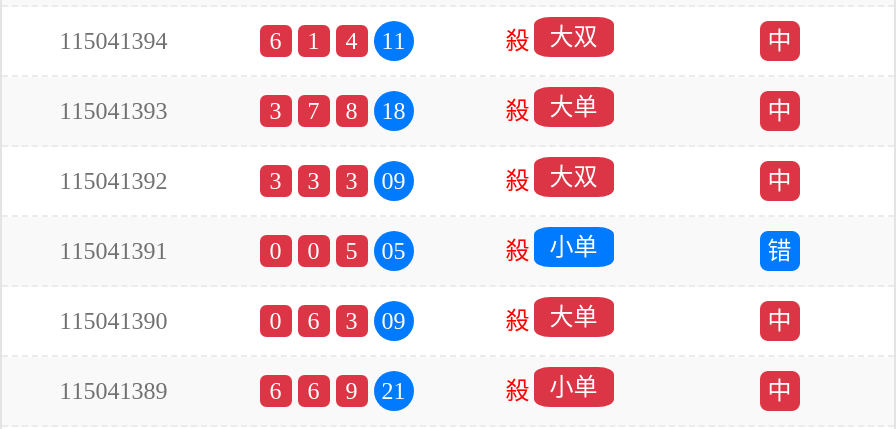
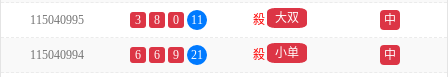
[60,27,168,55] 115041394 -> [30,13,84,27] 115040995
[270,27,282,55] 6 -> [135,13,141,27] 3
[308,27,320,55] 1 -> [154,13,160,27] 8
[346,27,358,55] 4 -> [173,13,179,27] 0
[60,93,792,405] 115041393 | 3 | 7 | 8 | 18 | 殺 | 大单 | 中 | 115041392 | 3 | 3 | 3 | 09 | 殺 | 大双 | 中 | 115041391 | 0 | 0 | 5 | 05 | 殺 | 小单 | 错 | 115041390 | 0 | 6 | 3 | 09 | 殺 | 大单 | 中 | 115041389 -> [30,48,84,62] 115040994

